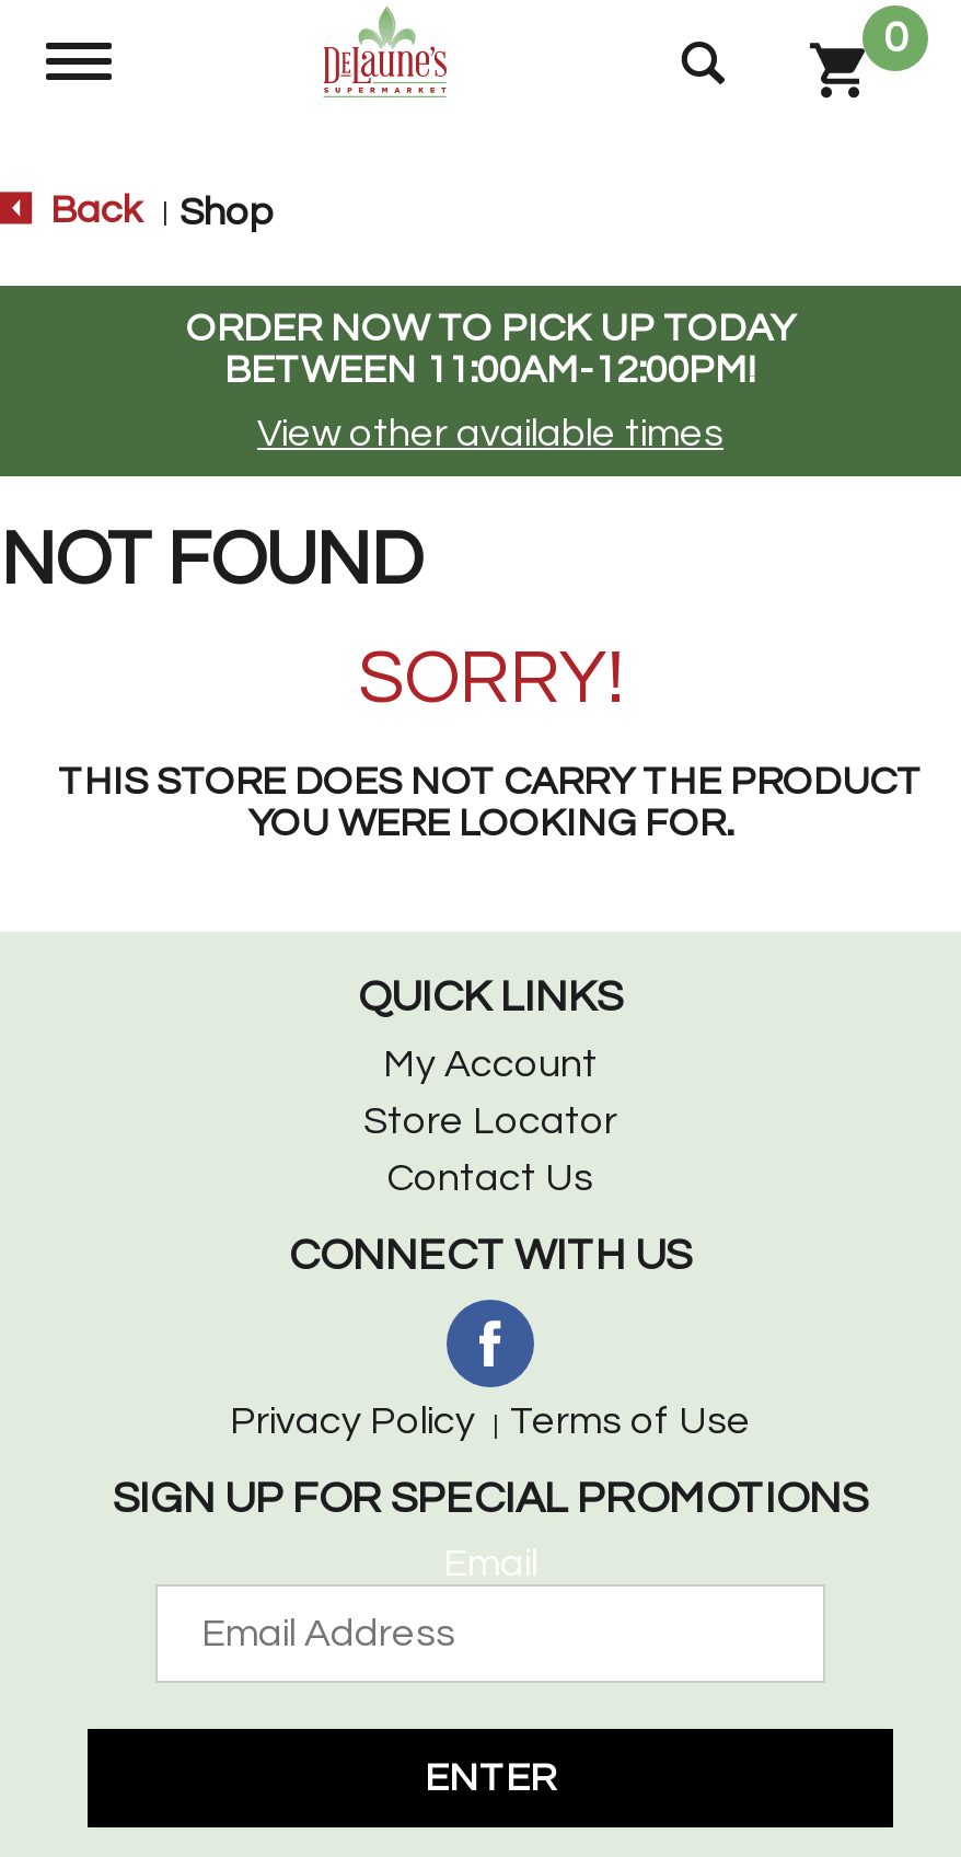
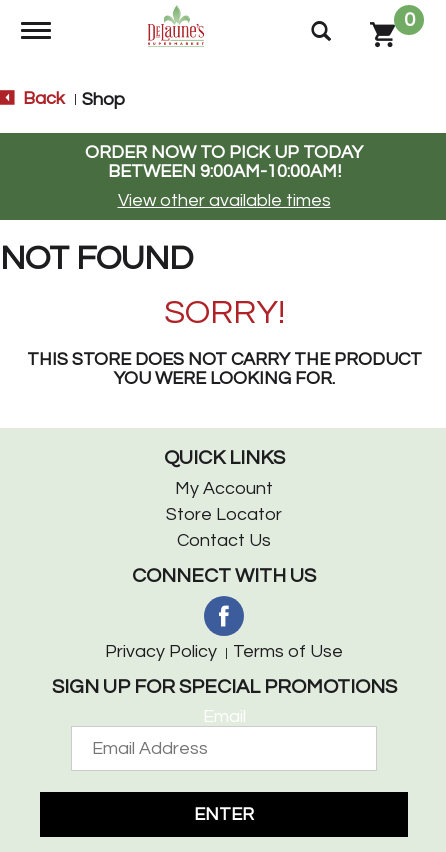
[224,349,756,391] BETWEEN 11:00AM-12:00PM! -> [107,162,340,181] BETWEEN 9:00AM-10:00AM!

